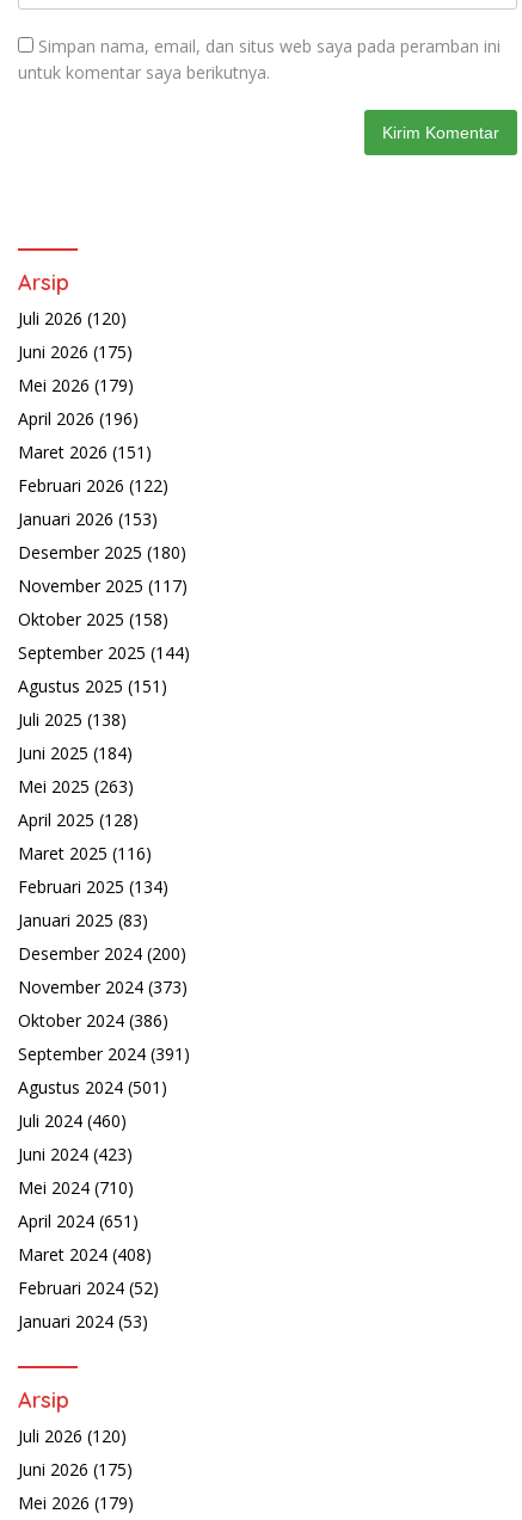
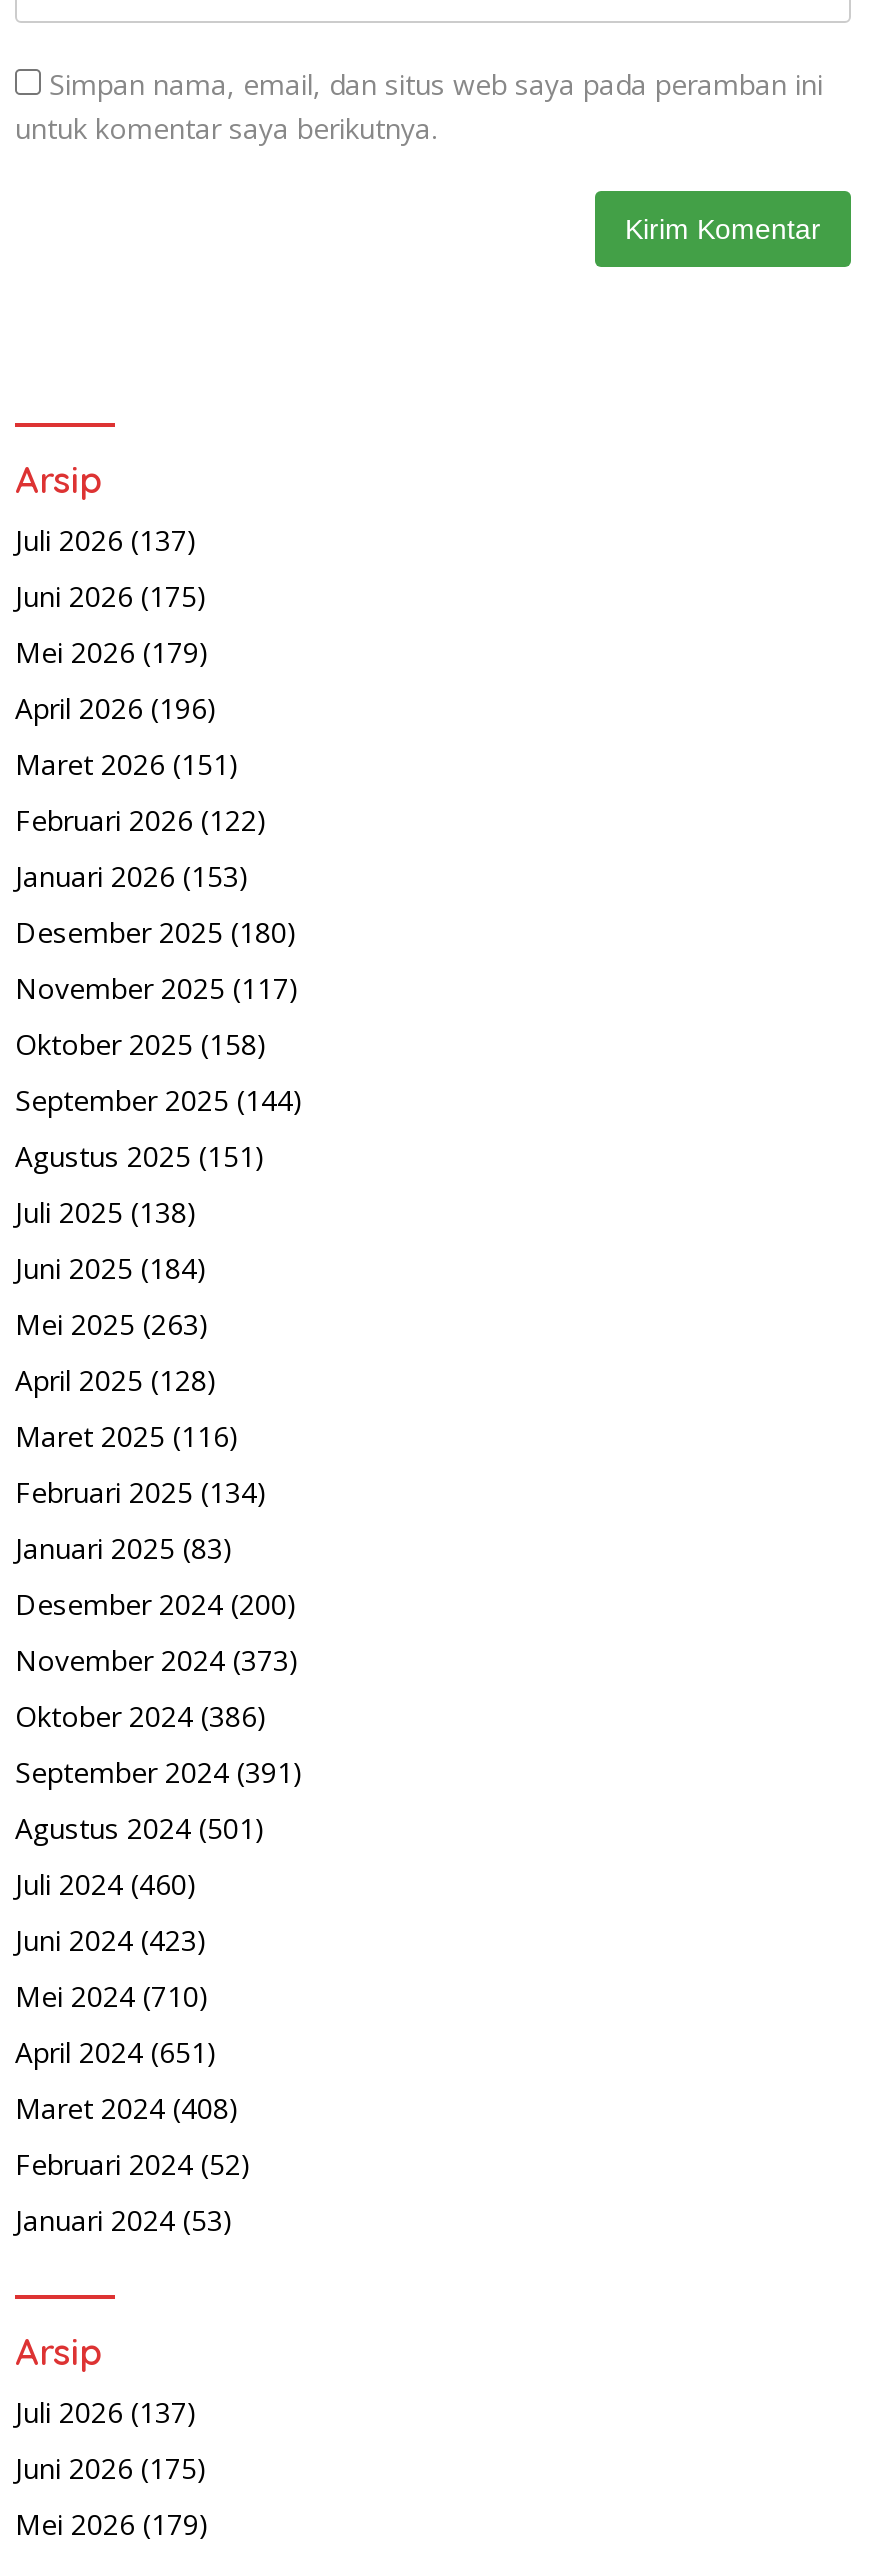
[18,307,127,329] Juli 2026 (120) -> [15,521,197,559] Juli 2026 (137)
[18,1424,127,1447] Juli 2026 (120) -> [15,2393,197,2431] Juli 2026 (137)

